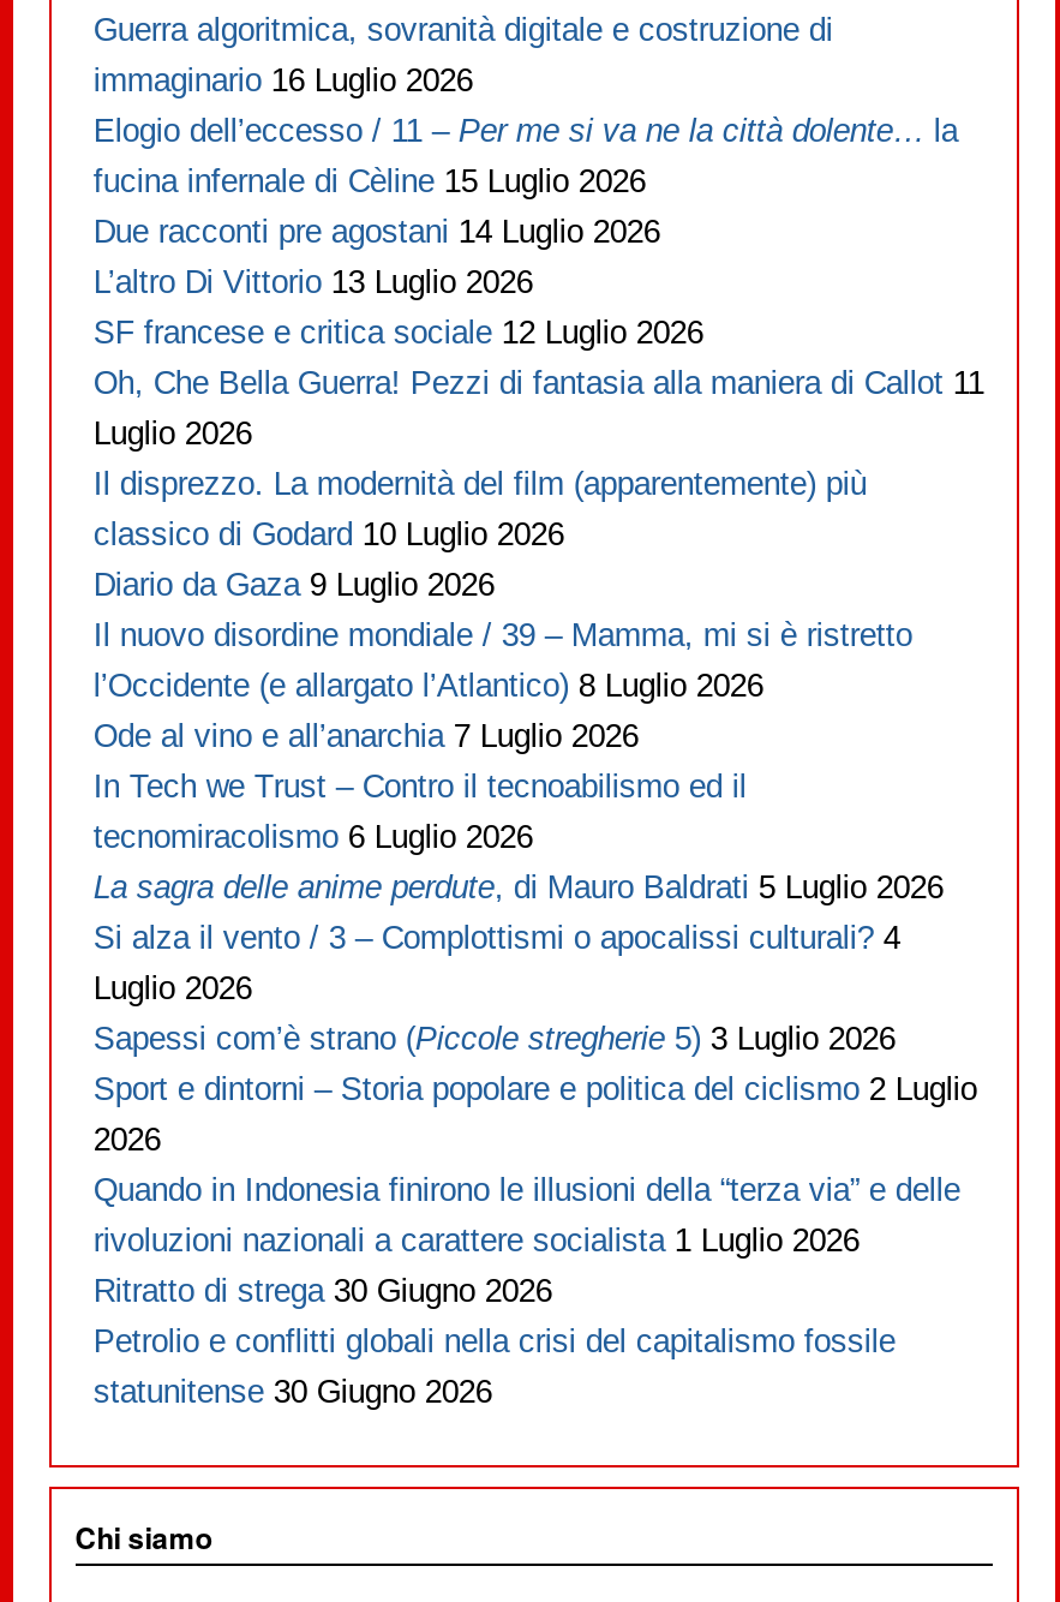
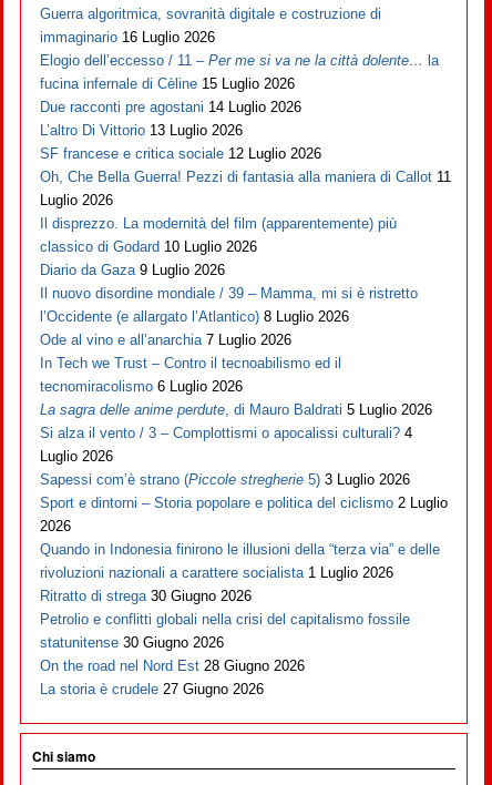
none -> [40,657,305,697] On the road nel Nord Est 28 Giugno 2026 | La storia è crudele 27 Giugno 2026

